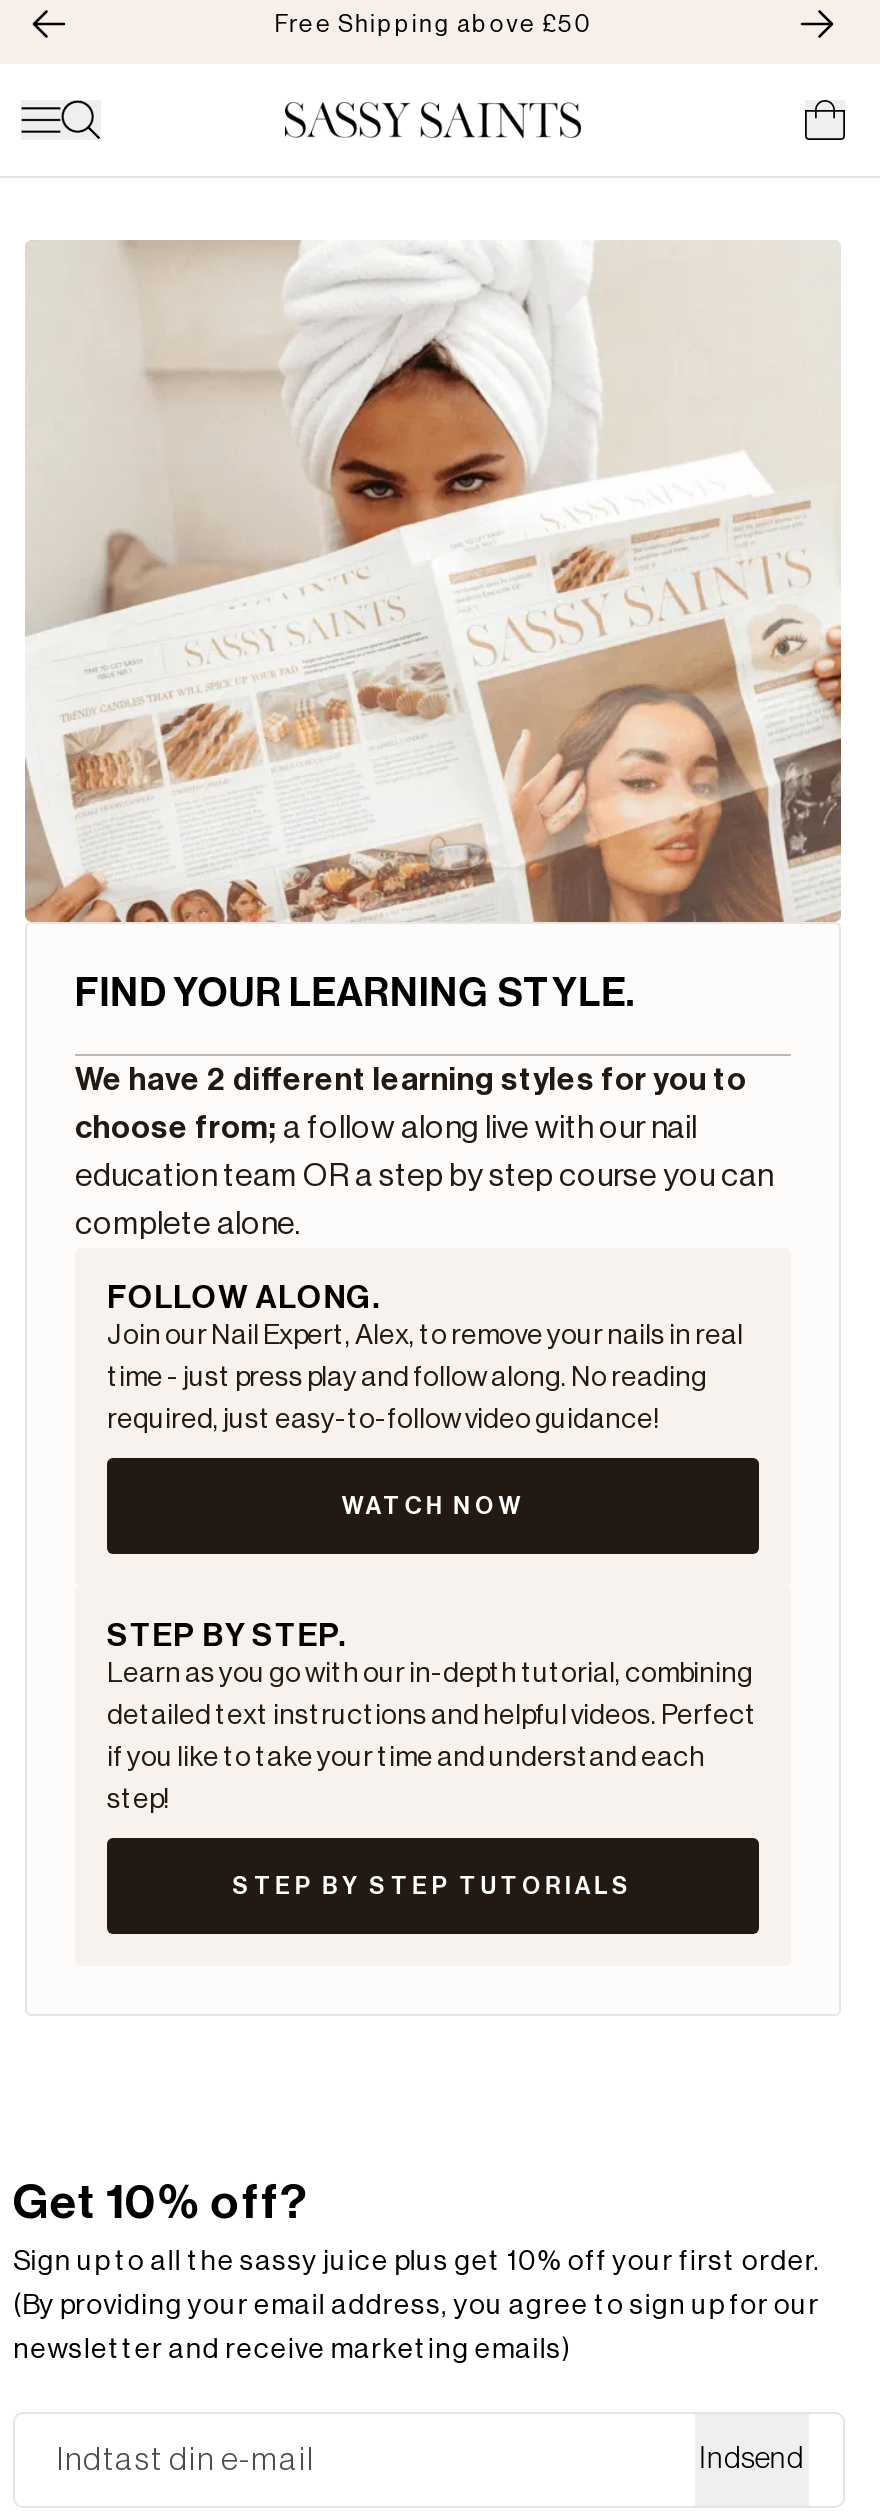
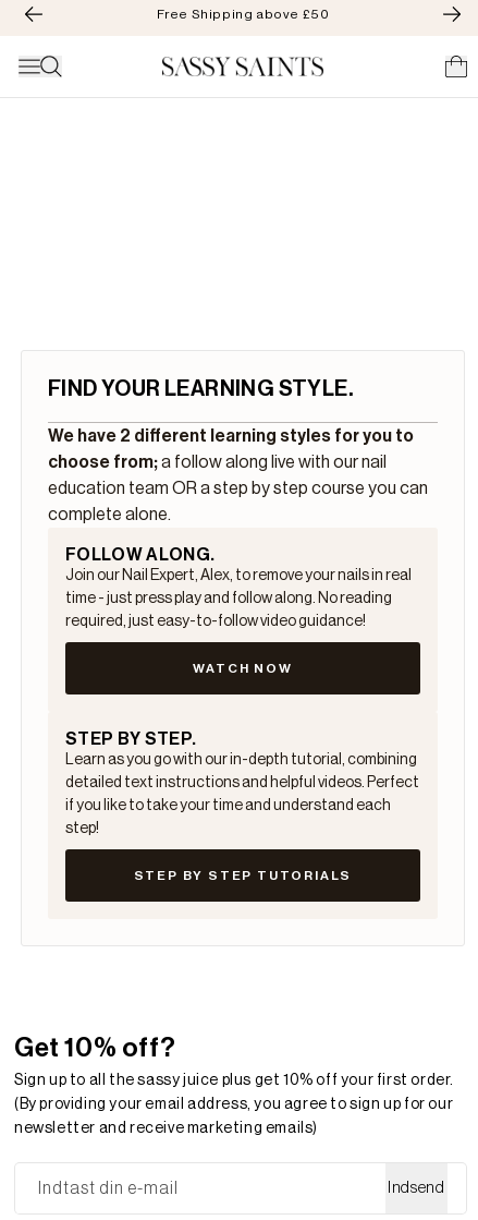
[23,240,843,924] [image] -> none

